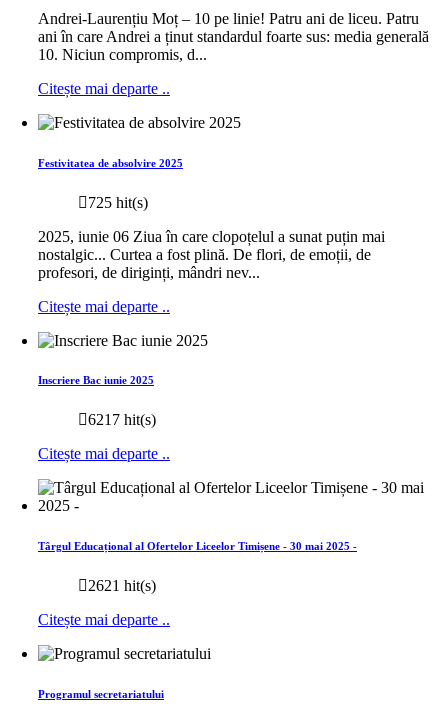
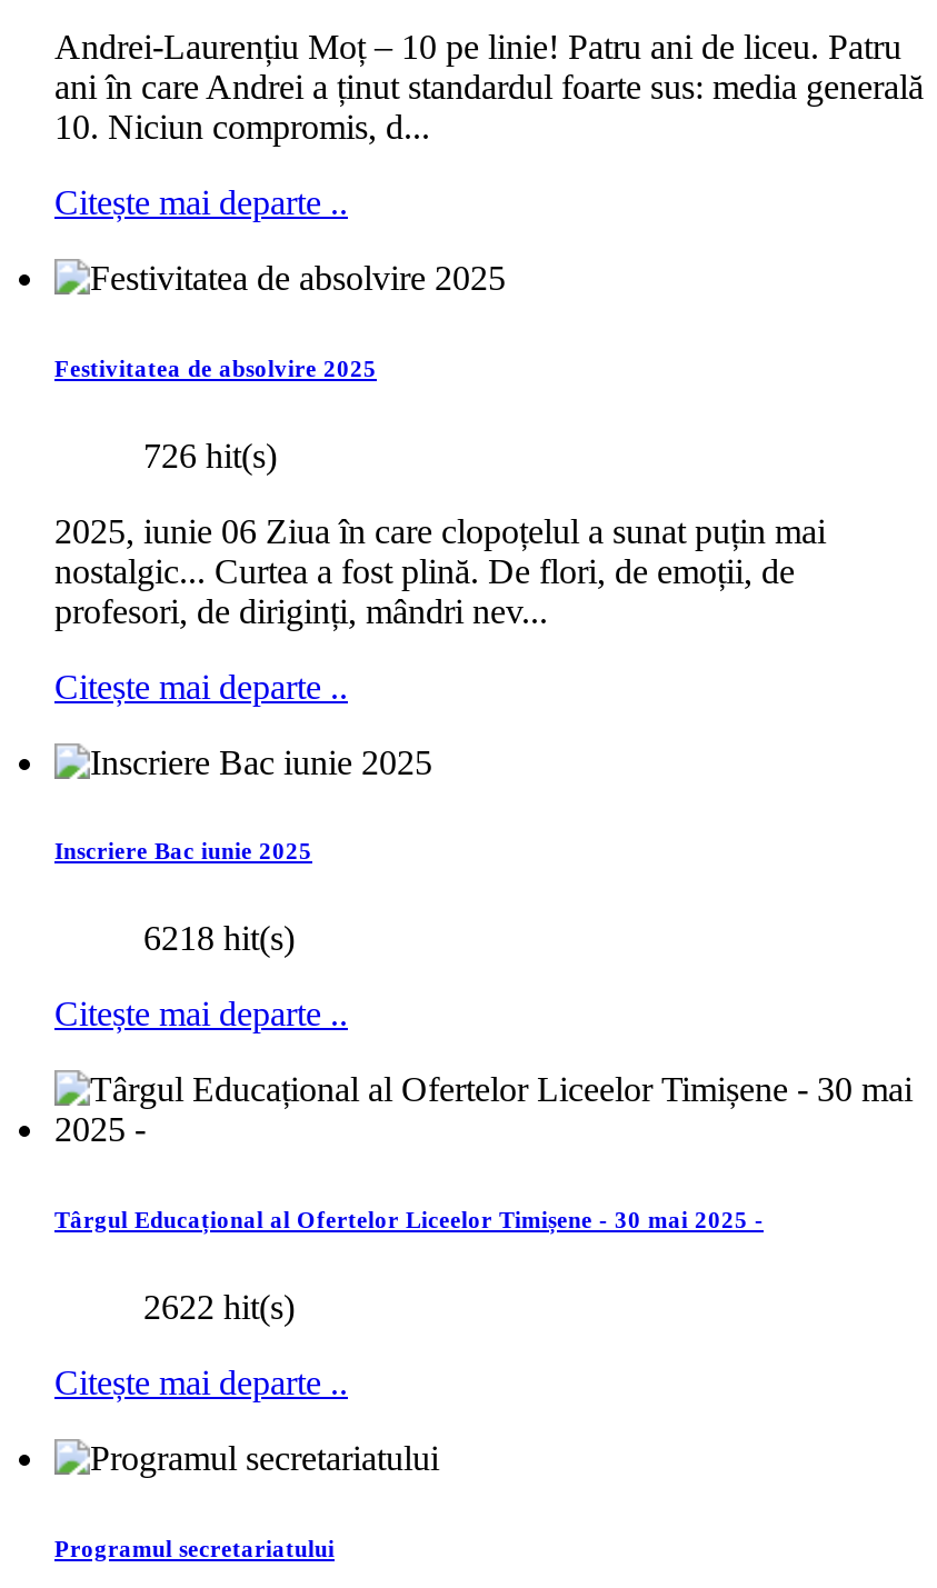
[88,193,148,210] 725 hit(s) -> [143,436,277,473] 726 hit(s)
[88,411,156,428] 6217 hit(s) -> [143,920,295,958] 6218 hit(s)
[88,577,156,594] 2621 hit(s) -> [143,1289,295,1327] 2622 hit(s)

